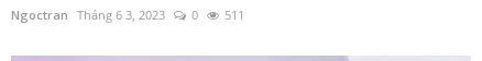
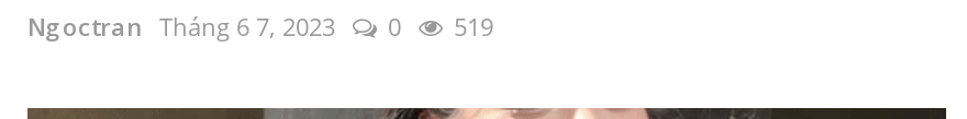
[11,7,165,23] Ngoctran Tháng 6 3, 2023 -> [27,10,335,43] Ngoctran Tháng 6 7, 2023
[224,7,244,23] 511 -> [454,10,493,43] 519

